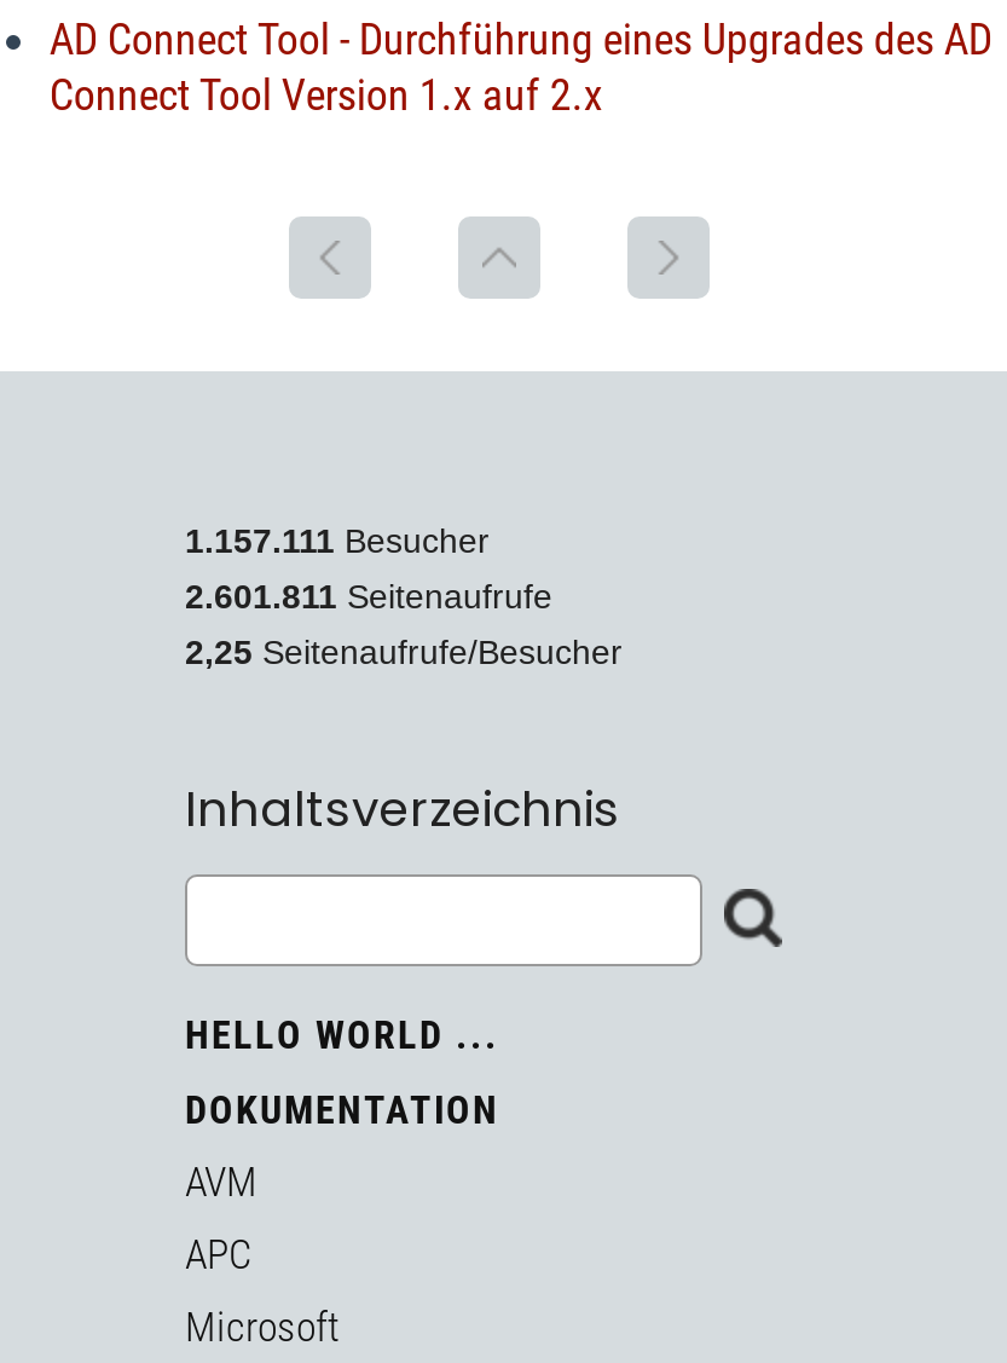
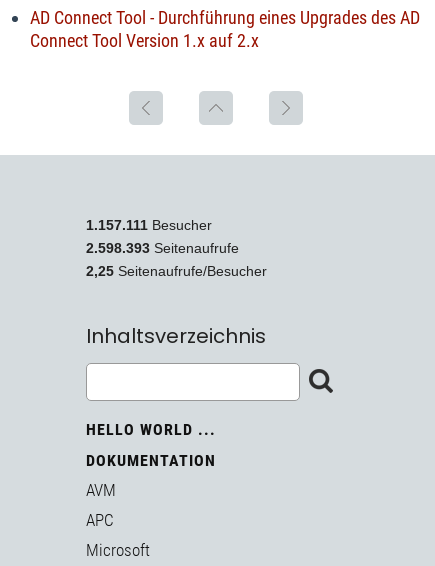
[185,576,552,615] 2.601.811 Seitenaufrufe -> [86,240,239,256] 2.598.393 Seitenaufrufe

